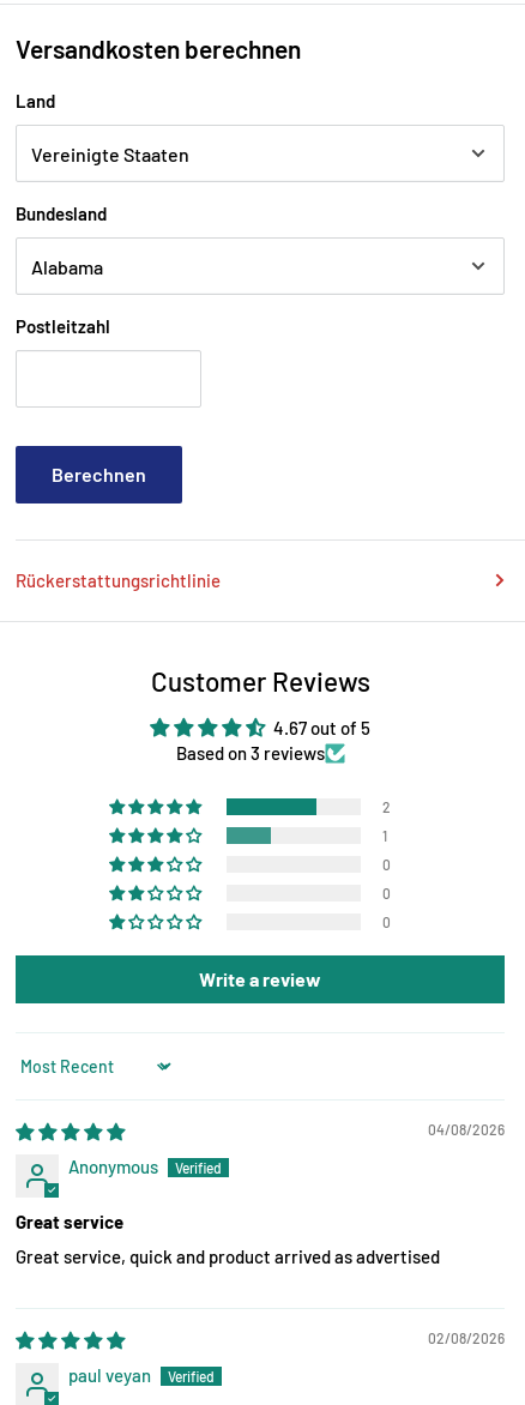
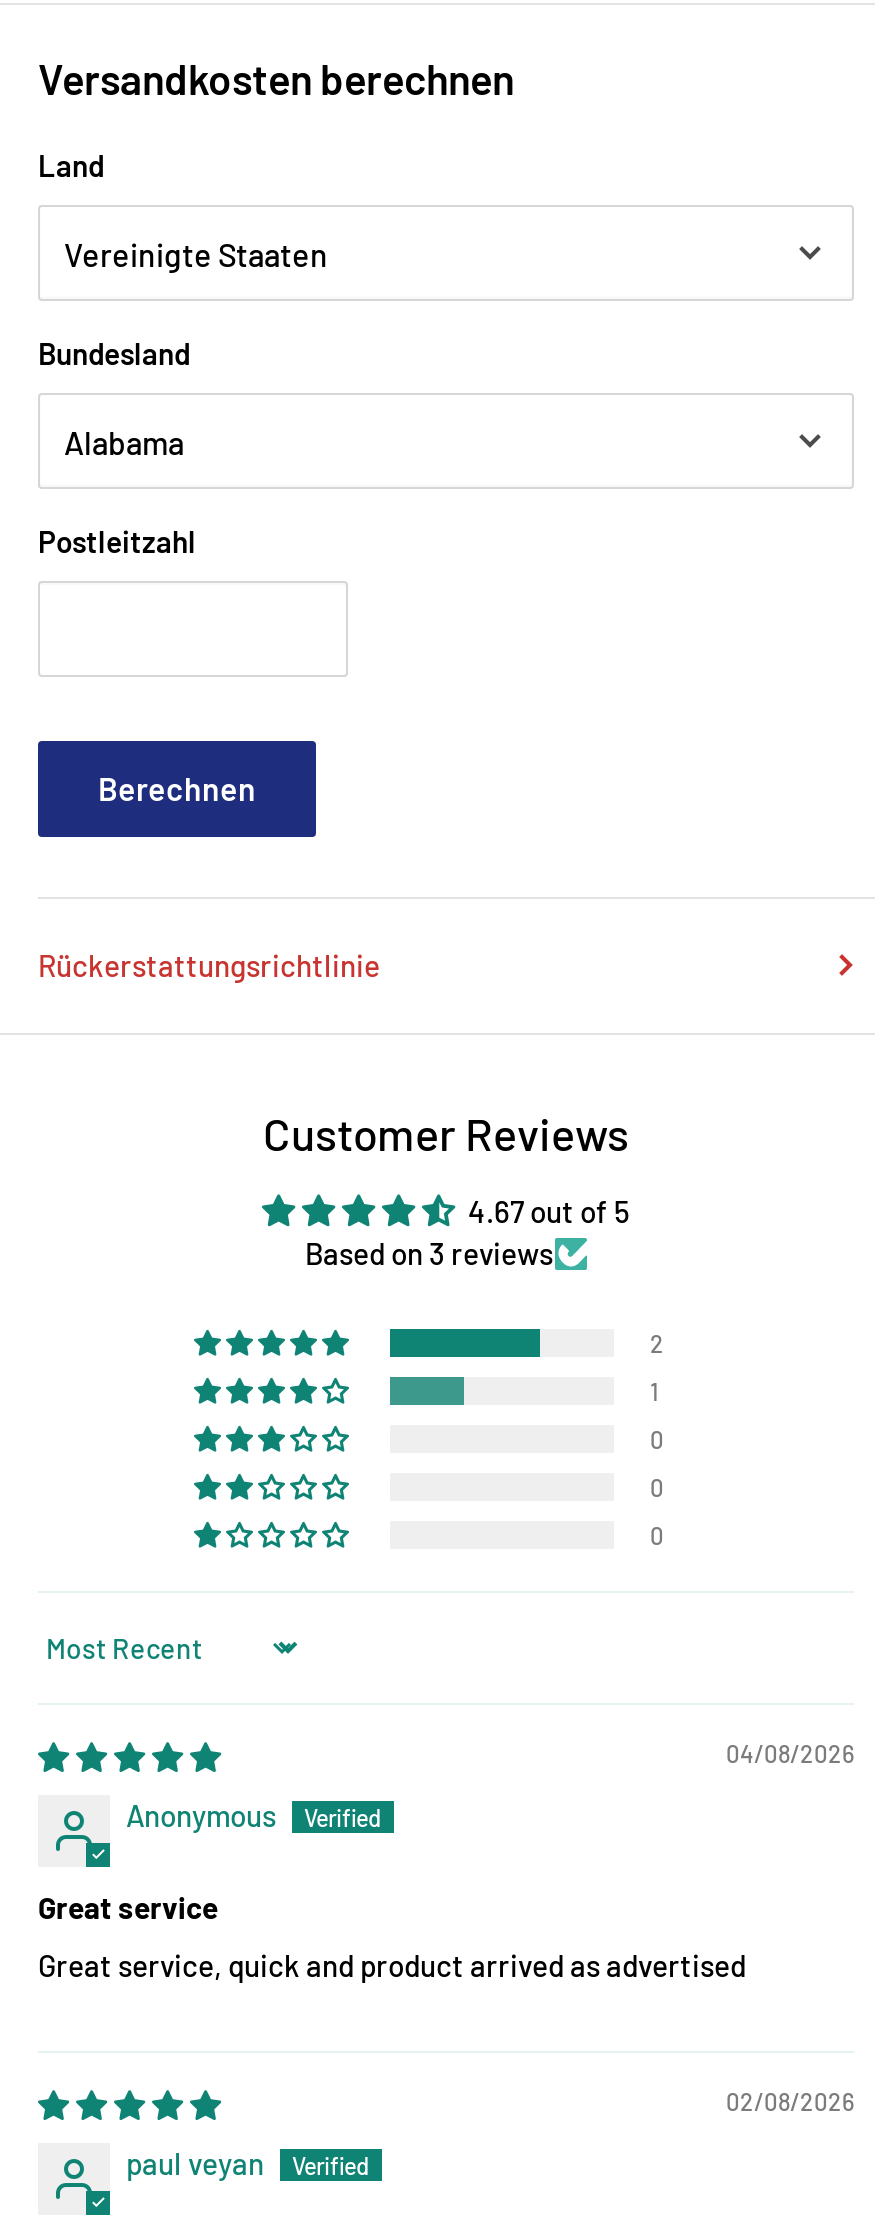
[199,968,321,990] Write a review -> none

